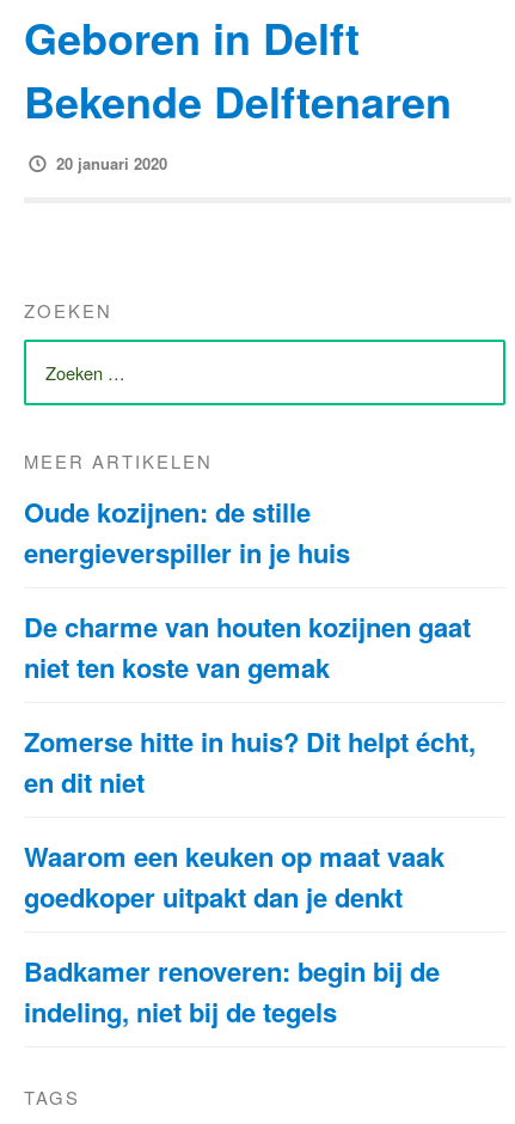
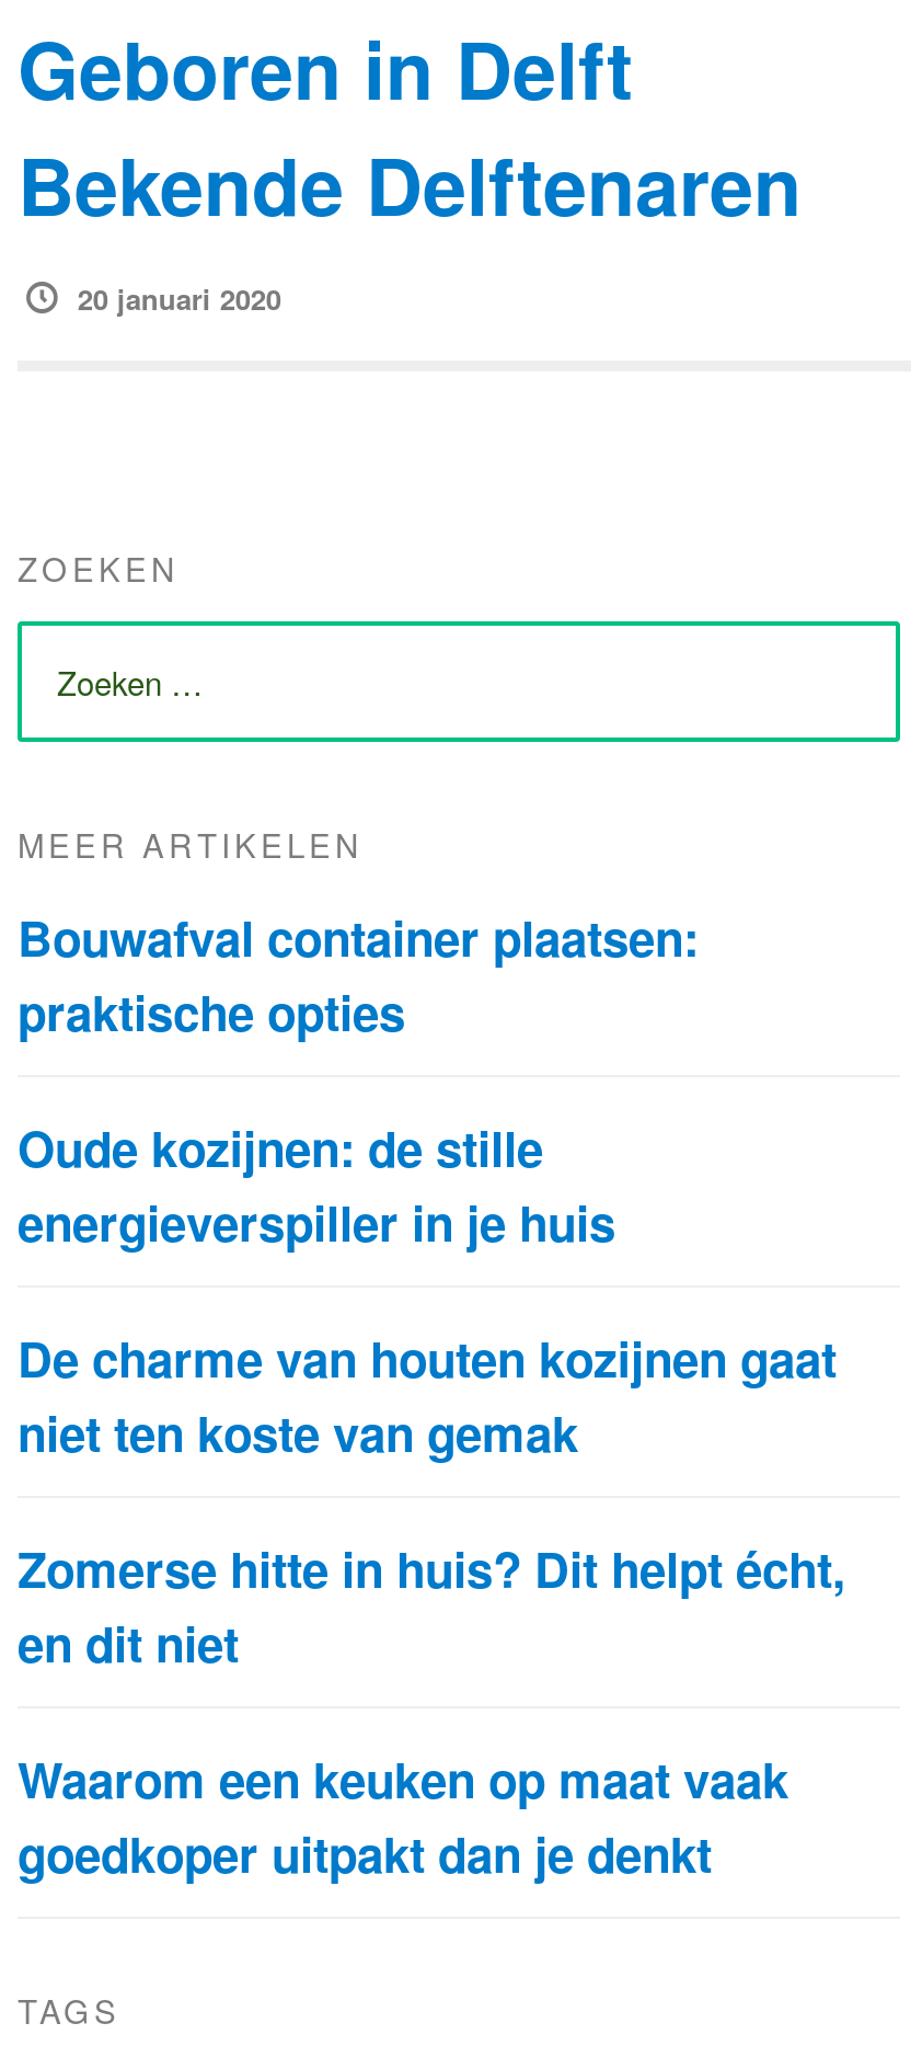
none -> [18,901,699,1046] Bouwafval container plaatsen: | praktische opties
moved [24,492,476,916] -> [18,1112,845,1888]: Oude kozijnen: de stille | energieverspiller in je huis | De charme van houten kozijnen gaat | niet ten koste van gemak | Zomerse hitte in huis? Dit helpt écht, | en dit niet | Waarom een keuken op maat vaak | goedkoper uitpakt dan je denkt
[24,952,440,1030] Badkamer renoveren: begin bij de | indeling, niet bij de tegels -> none

